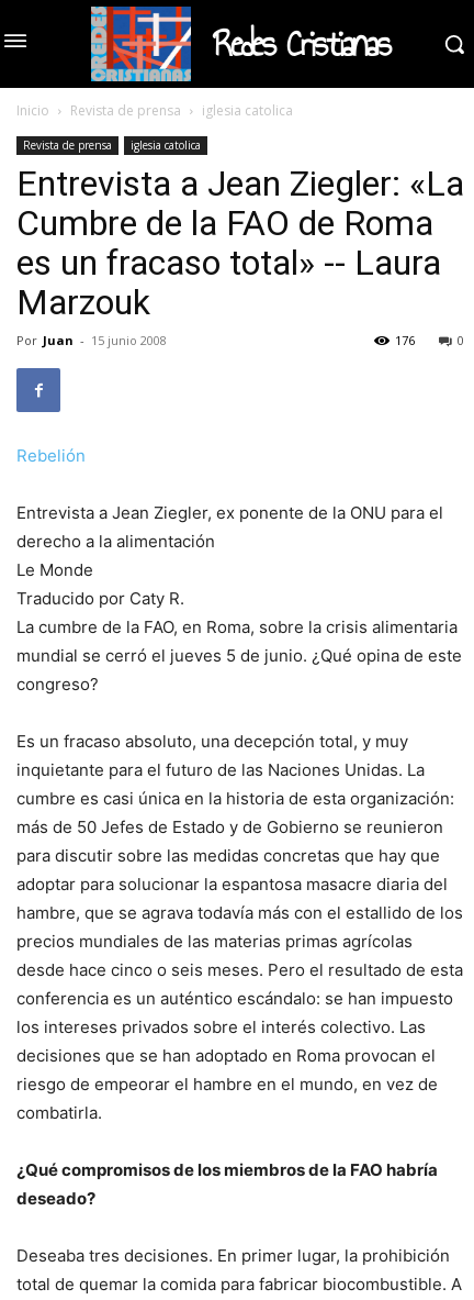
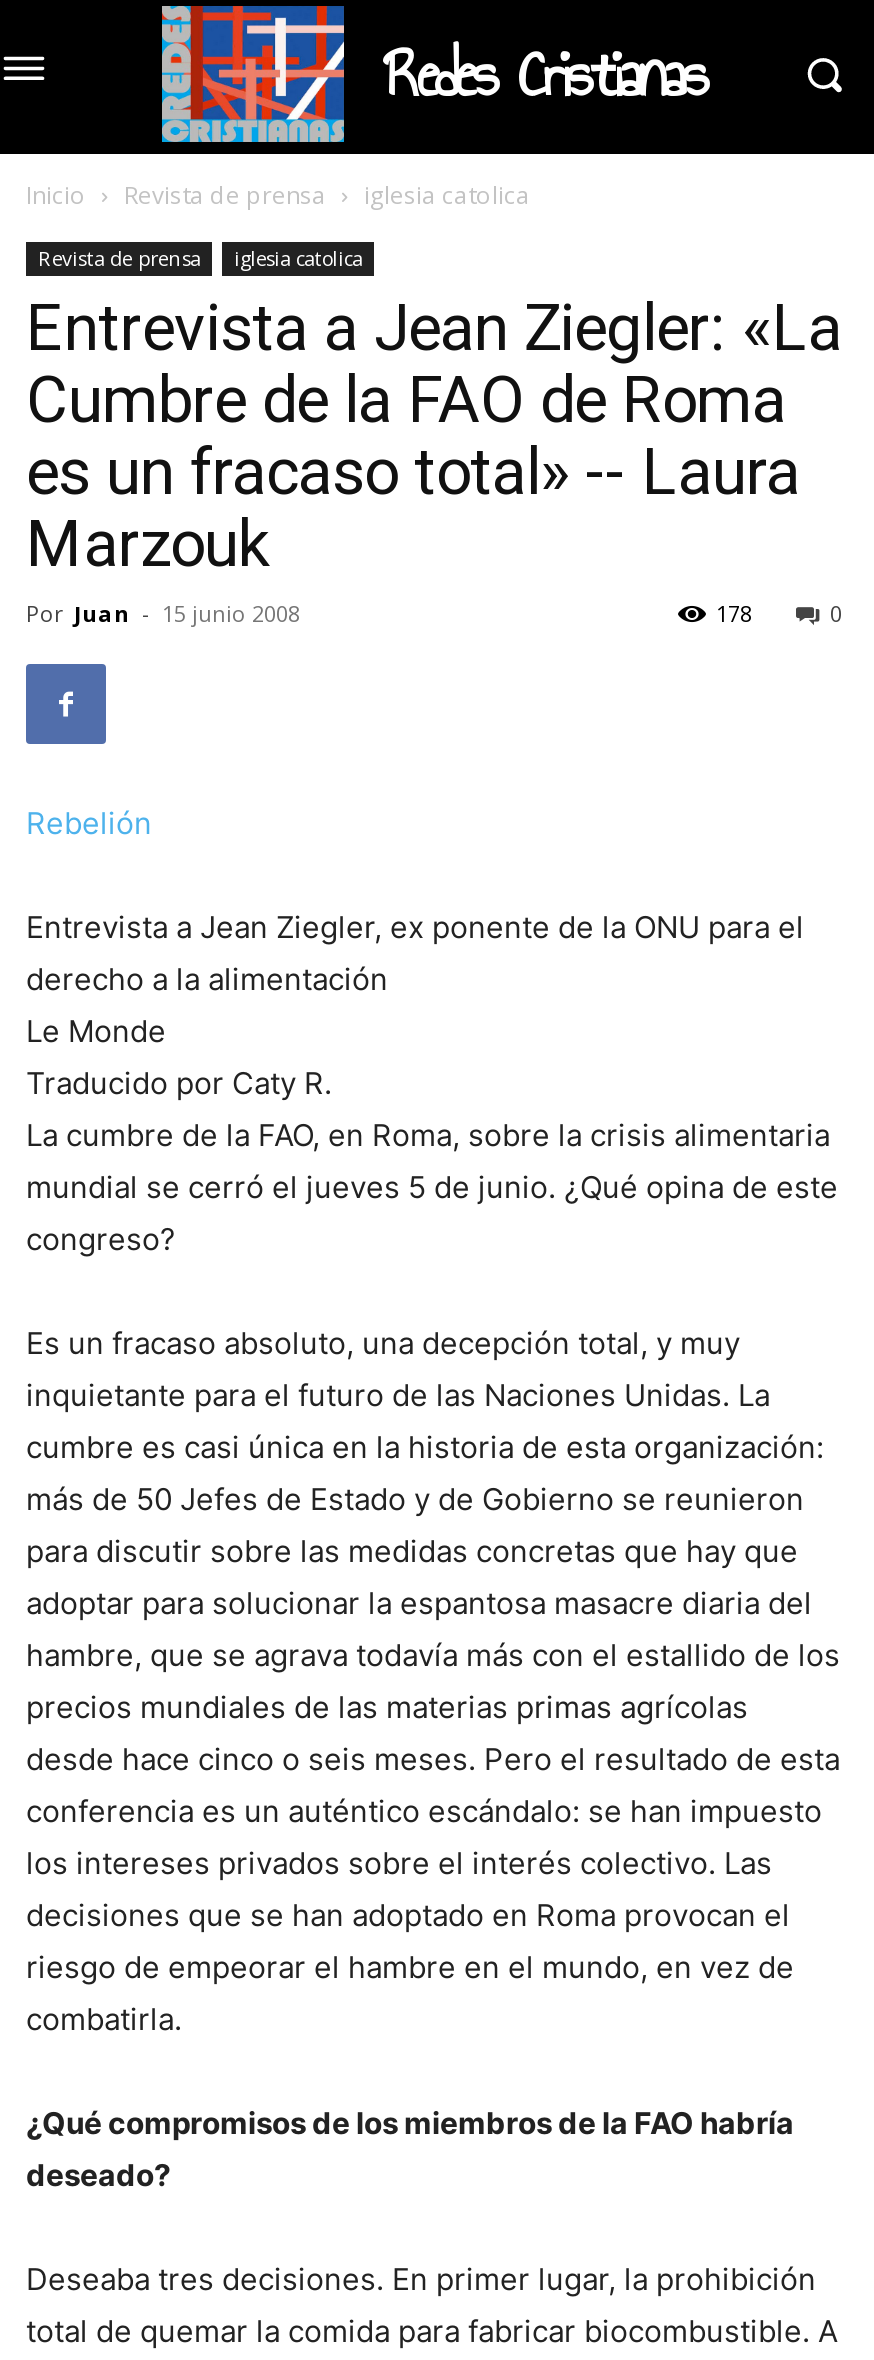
[395,332,415,349] 176 -> [716,599,752,629] 178

